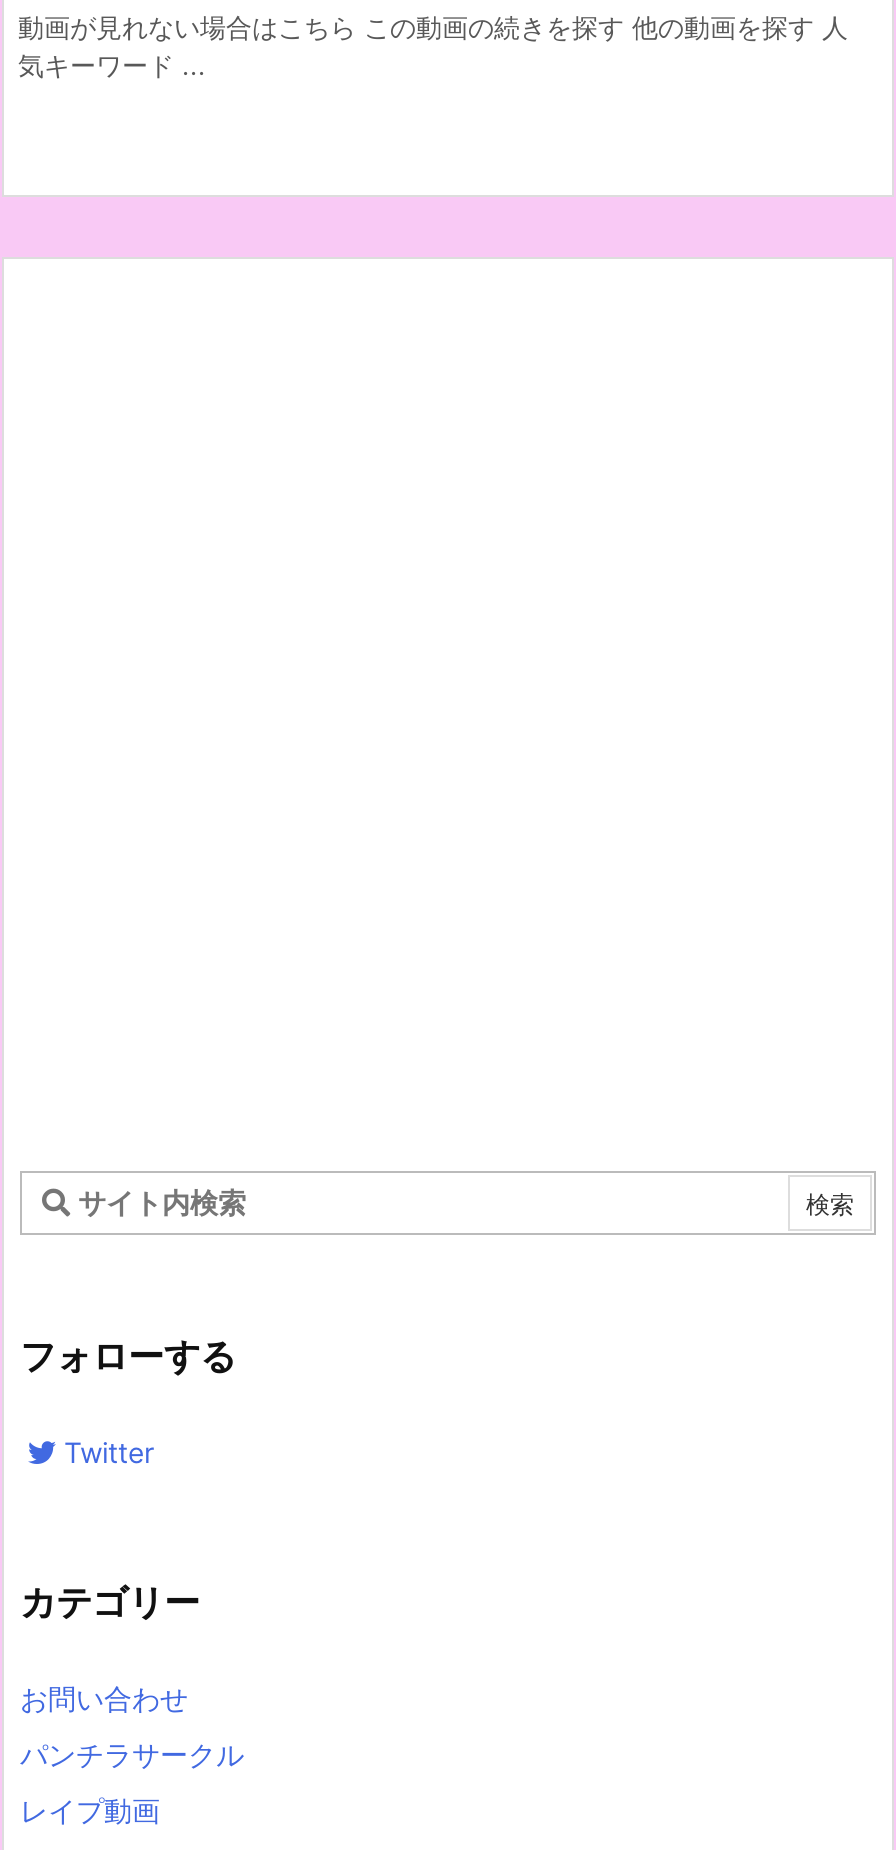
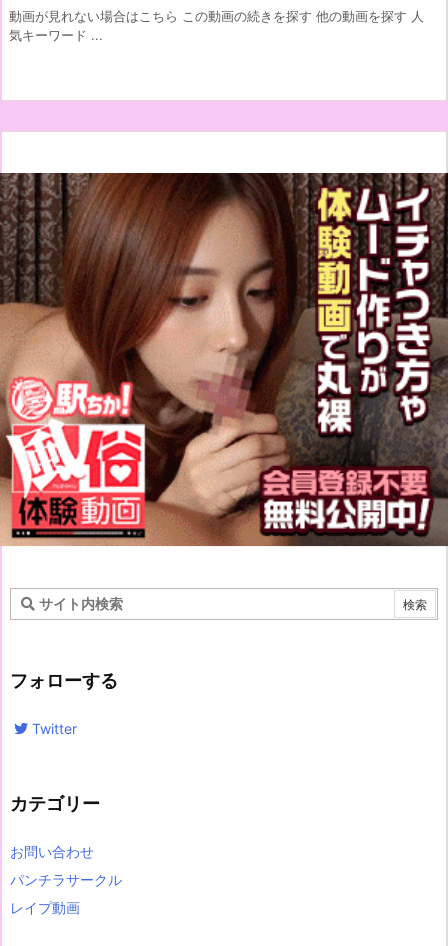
none -> [3,172,445,547] [image]

